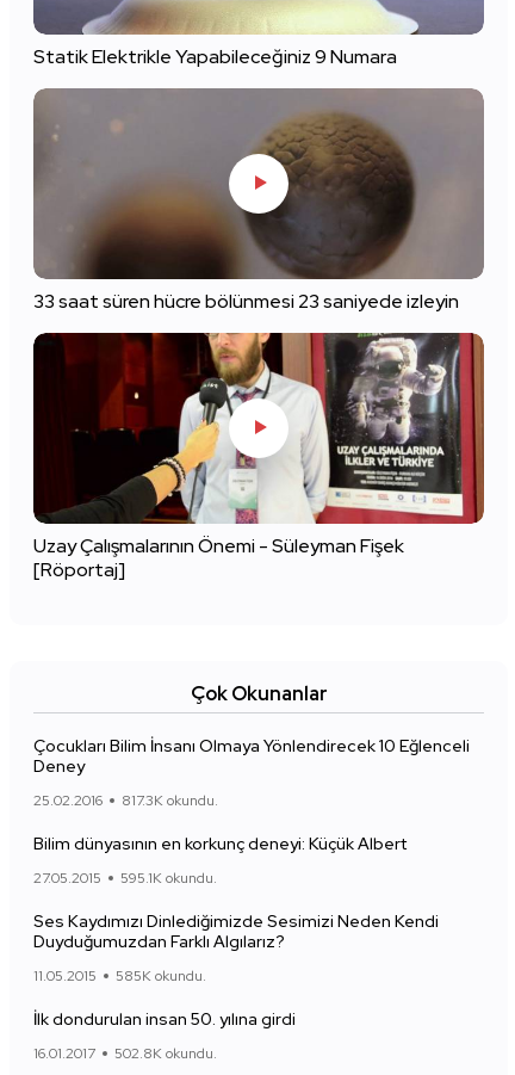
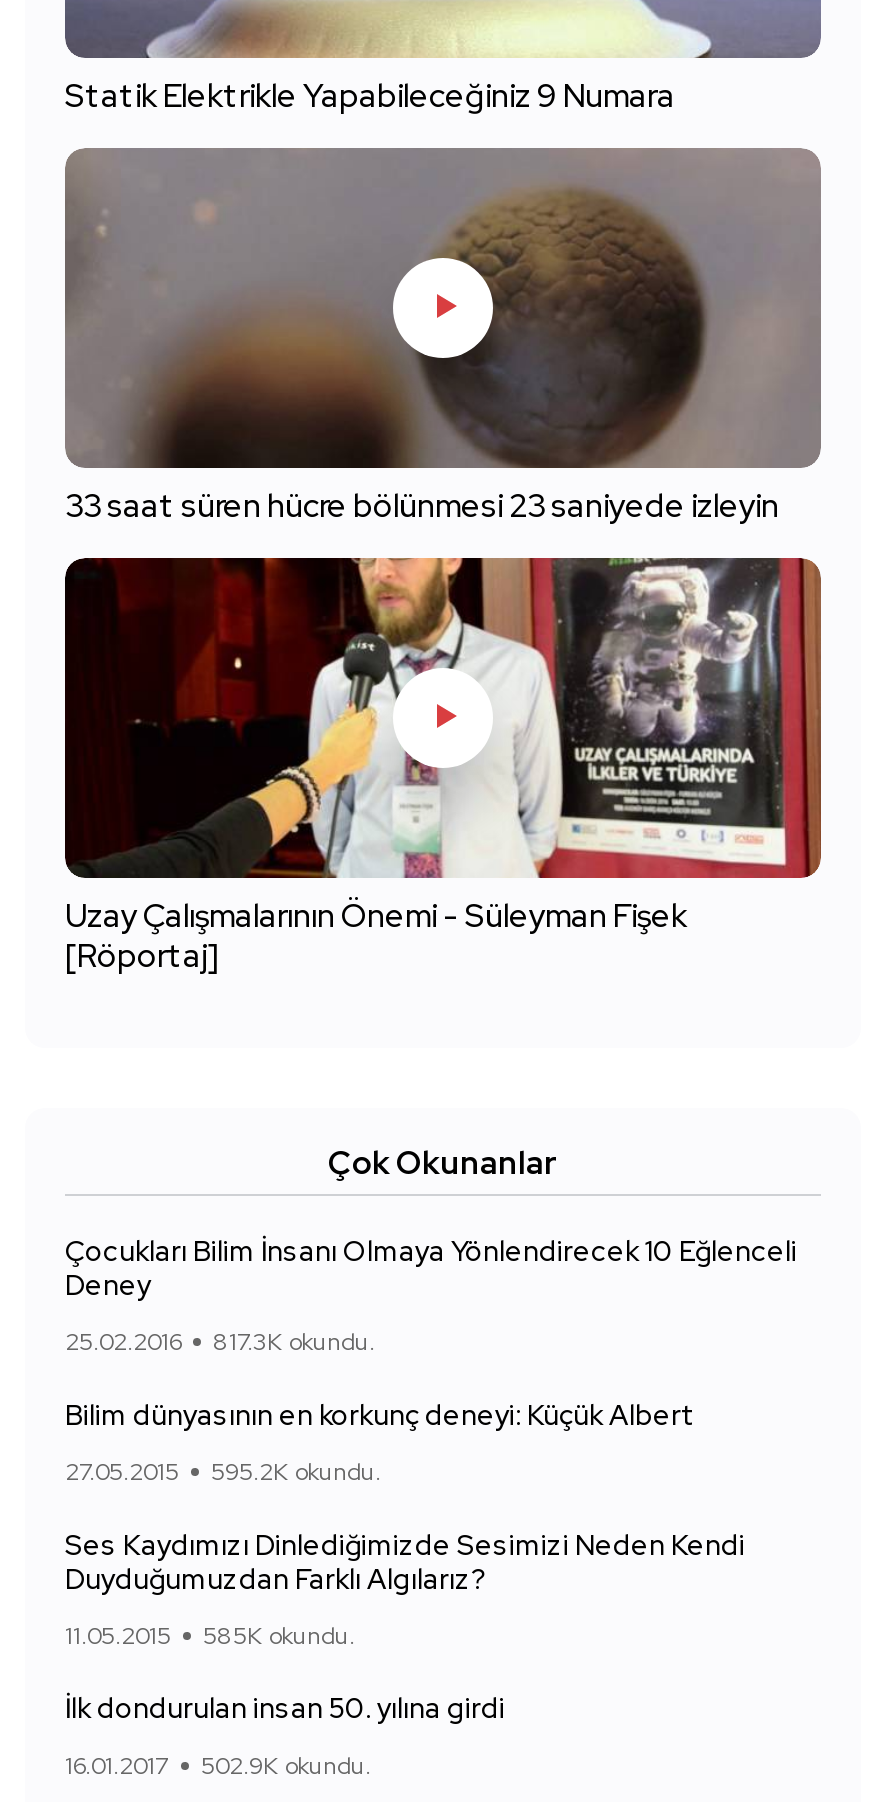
[33,868,217,887] 27.05.2015 595.1K okundu. -> [65,1455,381,1487] 27.05.2015 595.2K okundu.
[33,1043,217,1062] 16.01.2017 502.8K okundu. -> [65,1749,371,1781] 16.01.2017 502.9K okundu.

